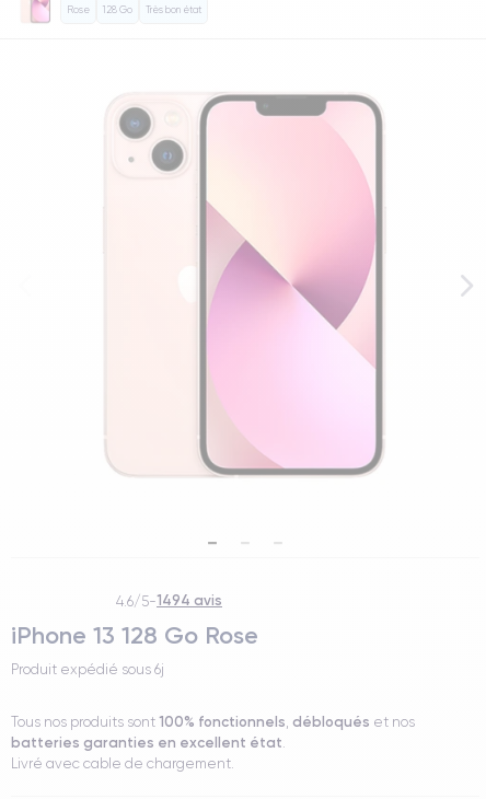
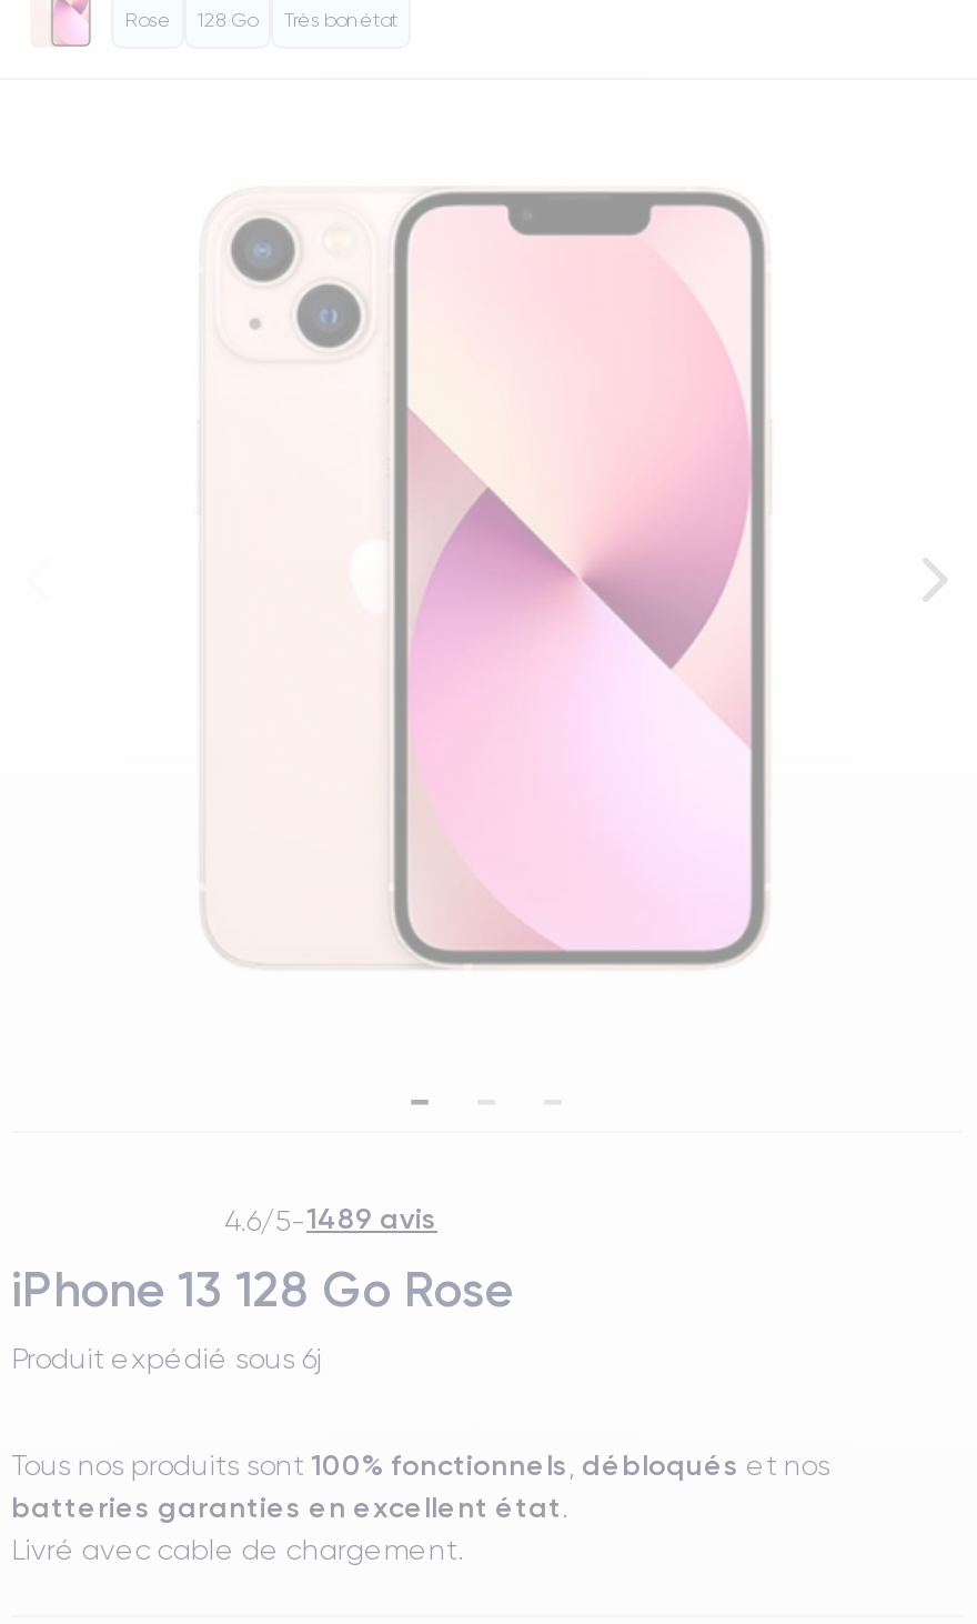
[116,591,222,609] 4.6/5-1494 avis -> [224,1200,437,1236] 4.6/5-1489 avis

